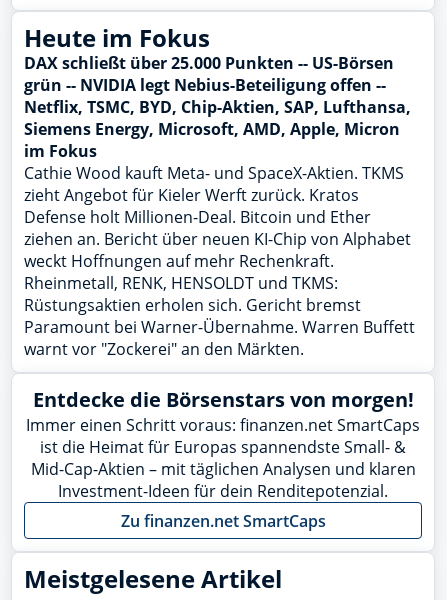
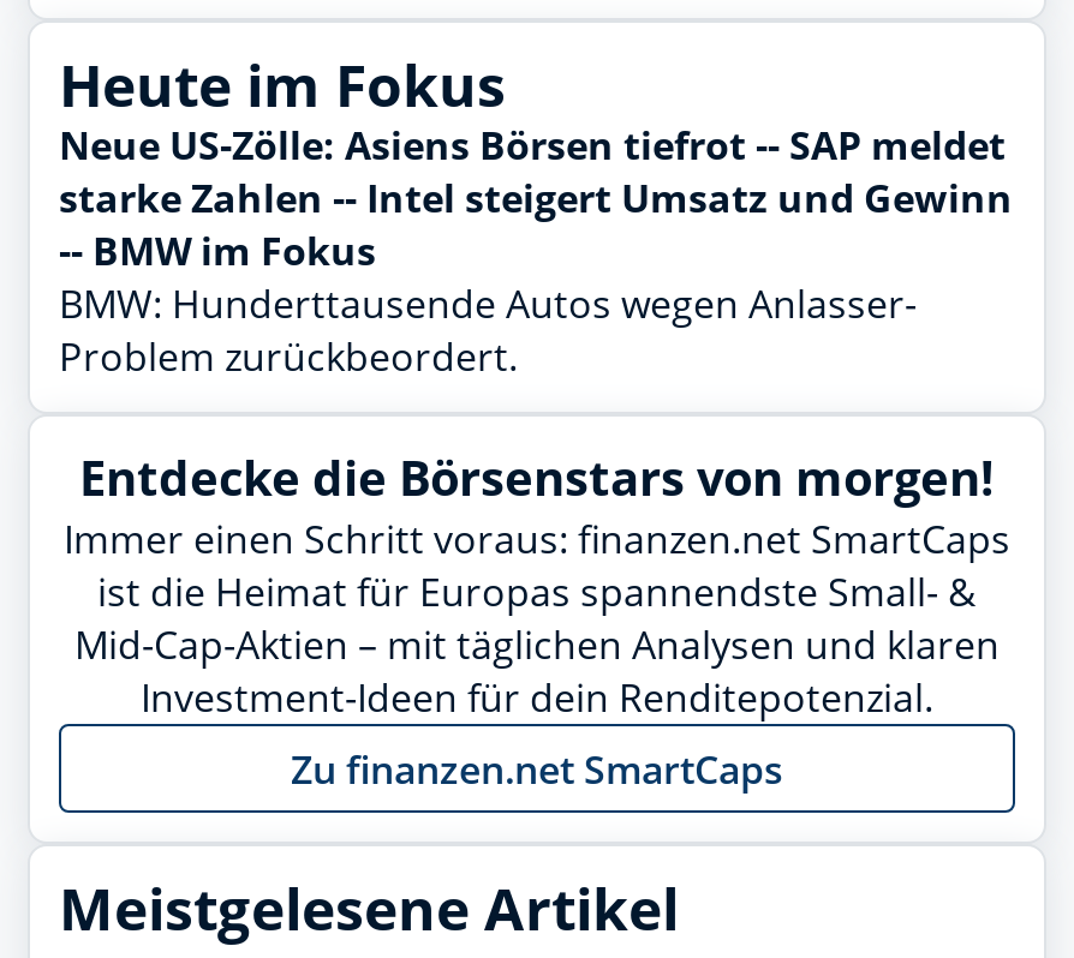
[24,52,415,360] DAX schließt über 25.000 Punkten -- US-Börsen | grün -- NVIDIA legt Nebius-Beteiligung offen -- | Netflix, TSMC, BYD, Chip-Aktien, SAP, Lufthansa, | Siemens Energy, Microsoft, AMD, Apple, Micron | im Fokus | Cathie Wood kauft Meta- und SpaceX-Aktien. TKMS | zieht Angebot für Kieler Werft zurück. Kratos | Defense holt Millionen-Deal. Bitcoin und Ether | ziehen an. Bericht über neuen KI-Chip von Alphabet | weckt Hoffnungen auf mehr Rechenkraft. | Rheinmetall, RENK, HENSOLDT und TKMS: | Rüstungsaktien erholen sich. Gericht bremst | Paramount bei Warner-Übernahme. Warren Buffett | warnt vor "Zockerei" an den Märkten. -> [59,120,1013,384] Neue US-Zölle: Asiens Börsen tiefrot -- SAP meldet | starke Zahlen -- Intel steigert Umsatz und Gewinn | -- BMW im Fokus | BMW: Hunderttausende Autos wegen Anlasser- | Problem zurückbeordert.

